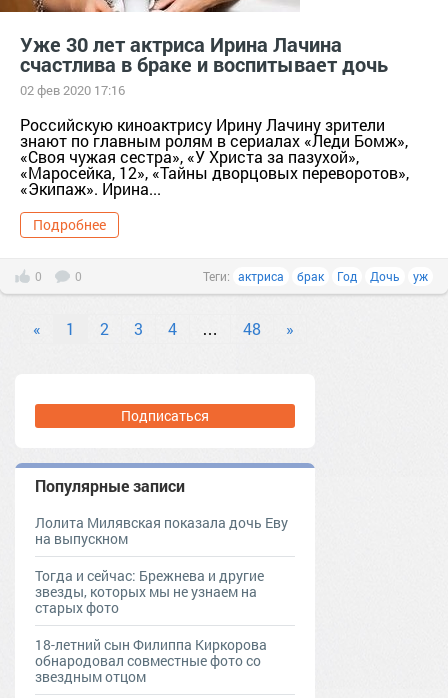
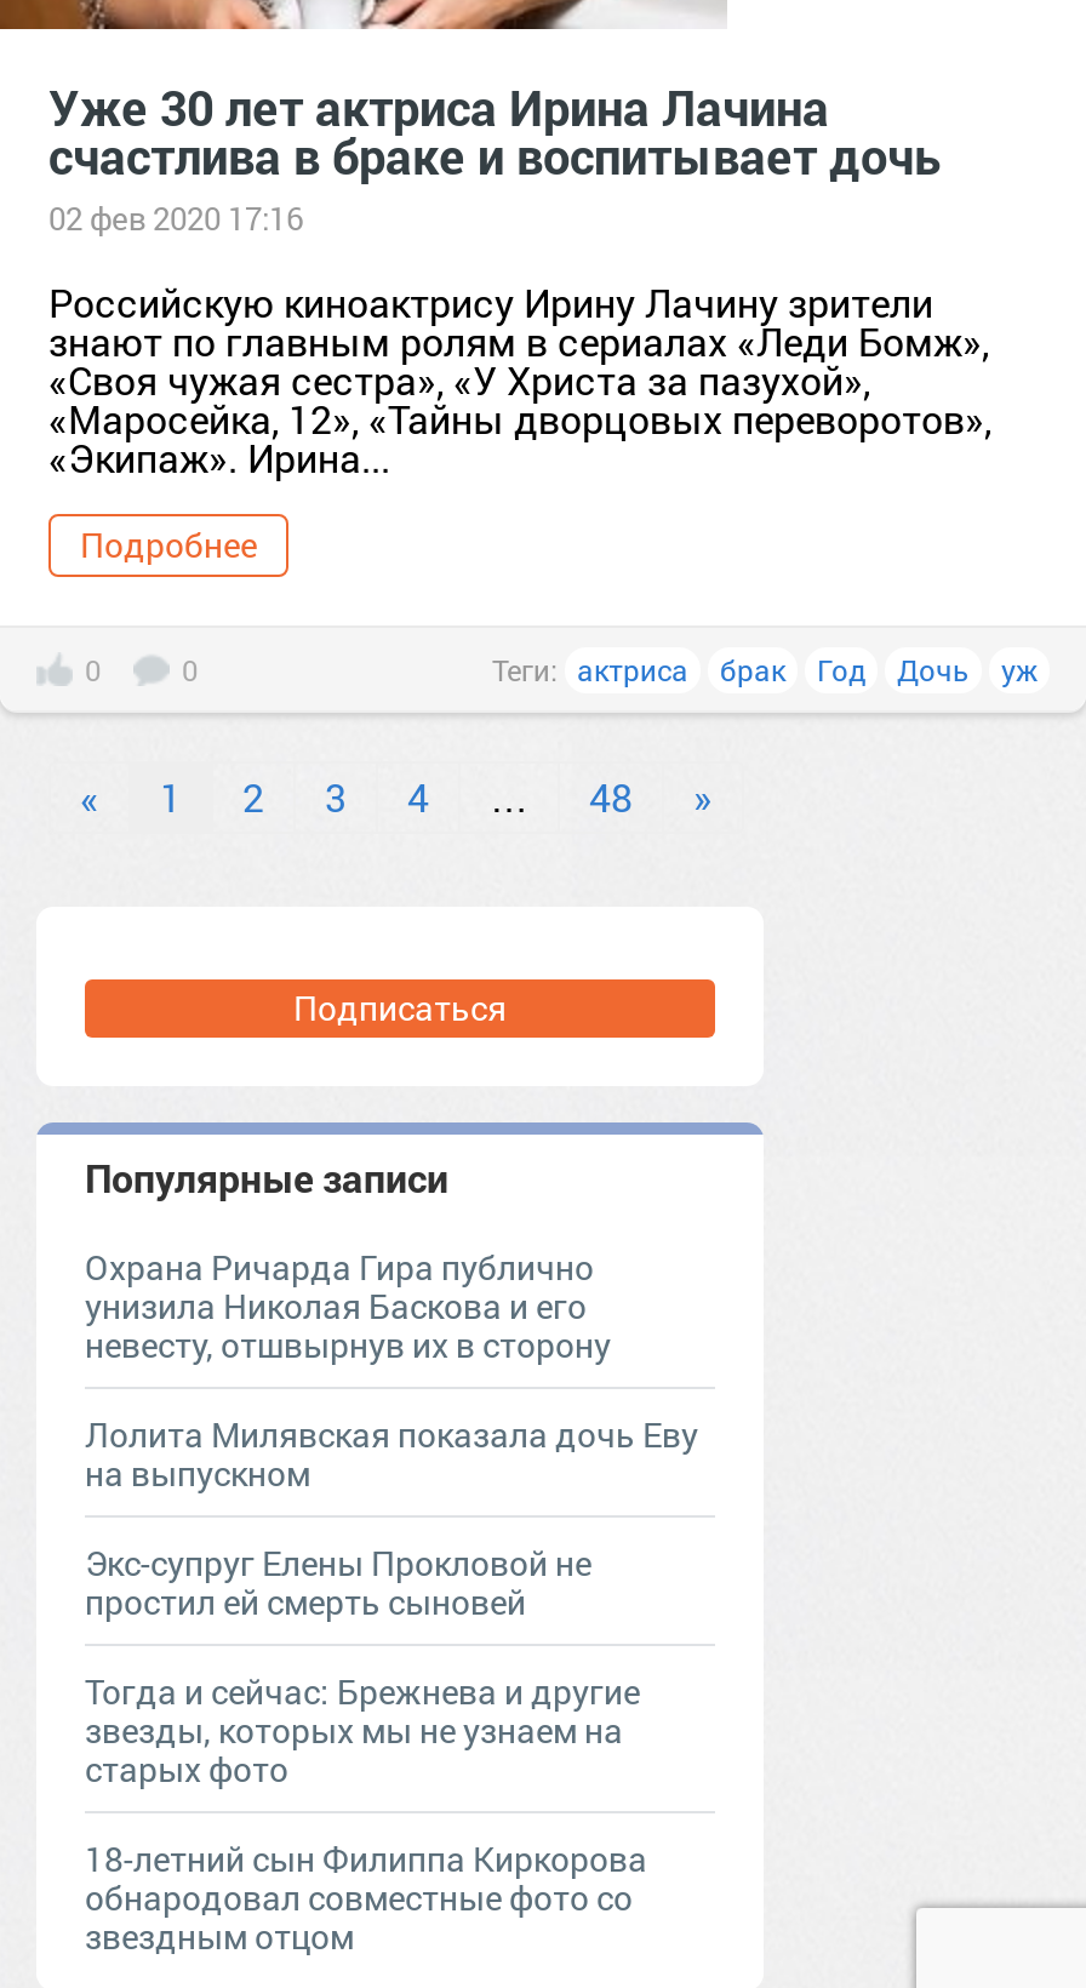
none -> [85,1244,611,1367] Охрана Ричарда Гира публично | унизила Николая Баскова и его | невесту, отшвырнув их в сторону
none -> [85,1539,591,1624] Экс-супруг Елены Прокловой не | простил ей смерть сыновей

